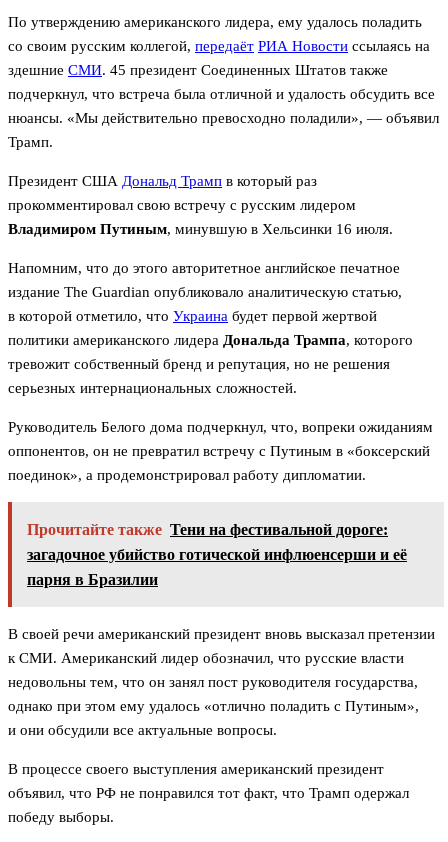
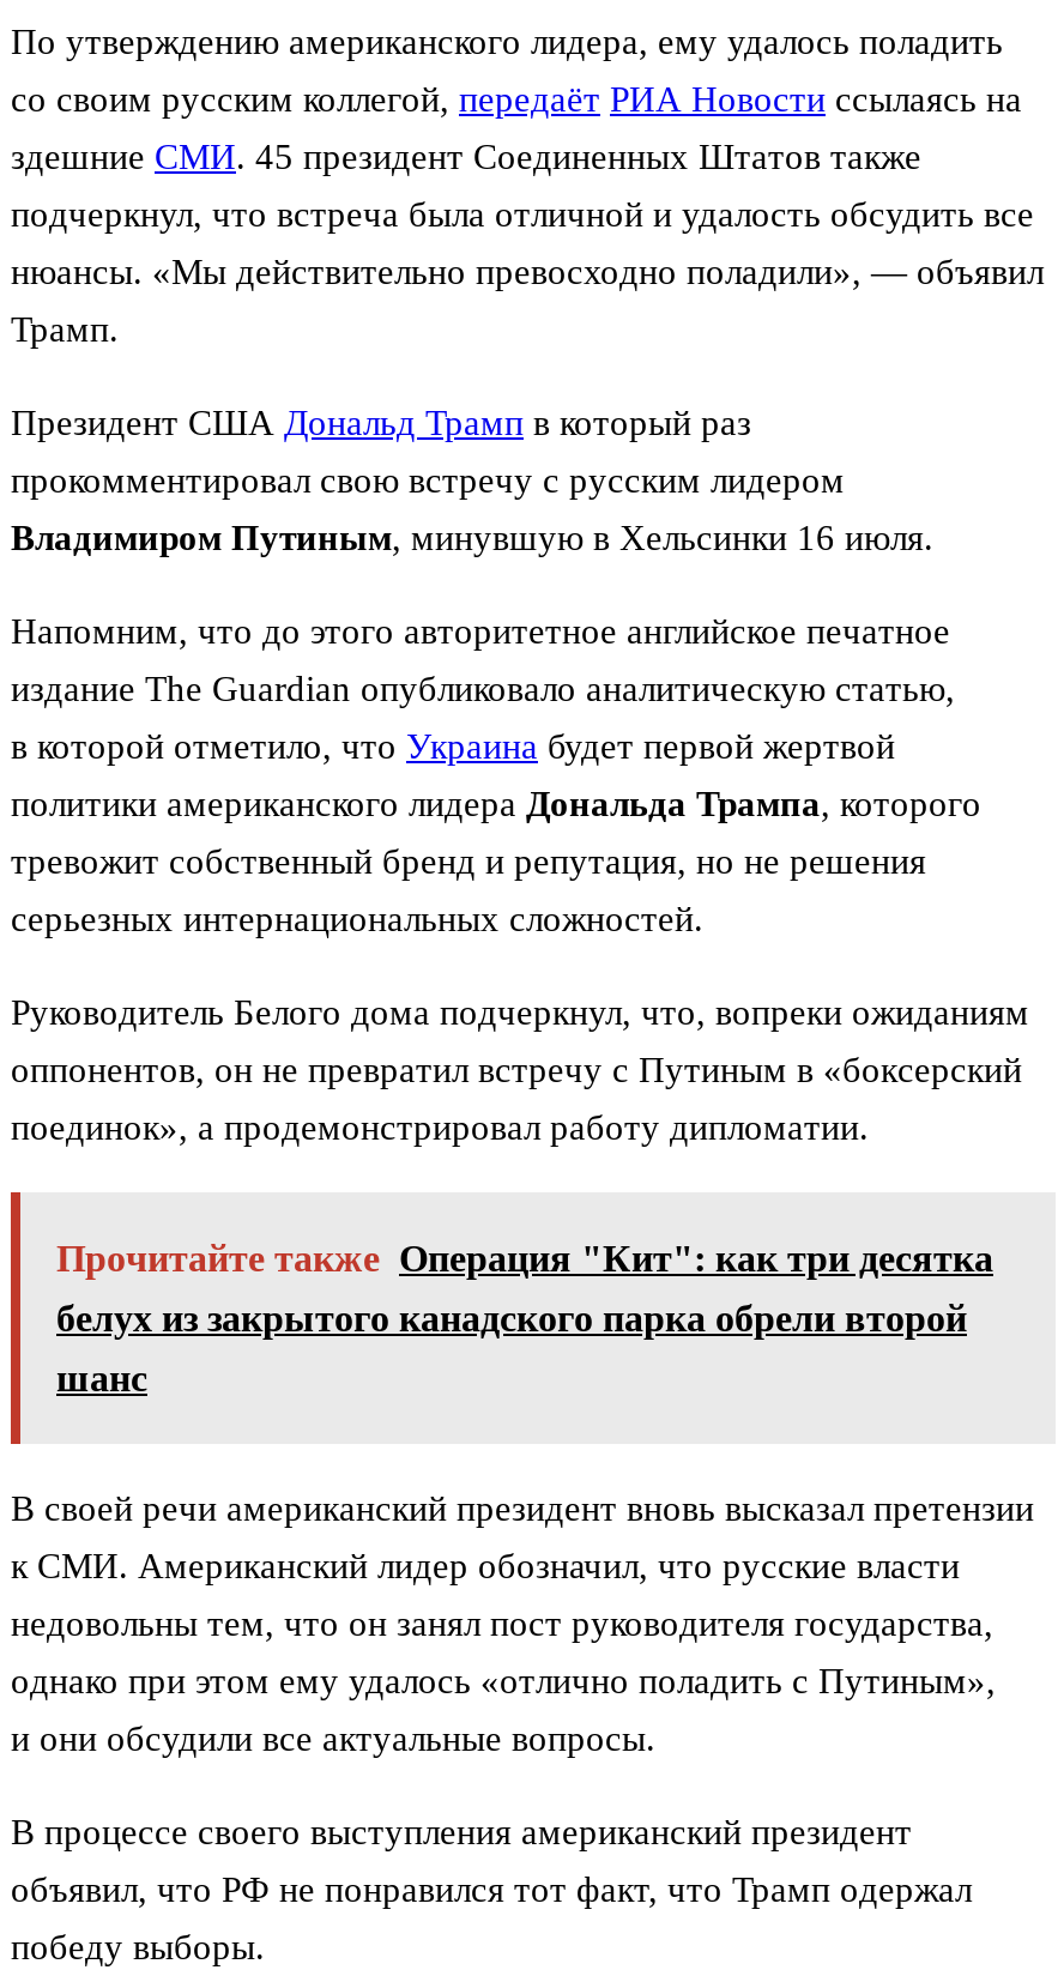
[27,521,388,538] Прочитайте также Тени на фестивальной дороге: -> [56,1239,993,1279] Прочитайте также Операция "Кит": как три десятка
[27,546,407,563] загадочное убийство готической инфлюенсерши и её -> [56,1298,967,1339] белух из закрытого канадского парка обрели второй
[27,571,158,588] парня в Бразилии -> [56,1358,147,1399] шанс

